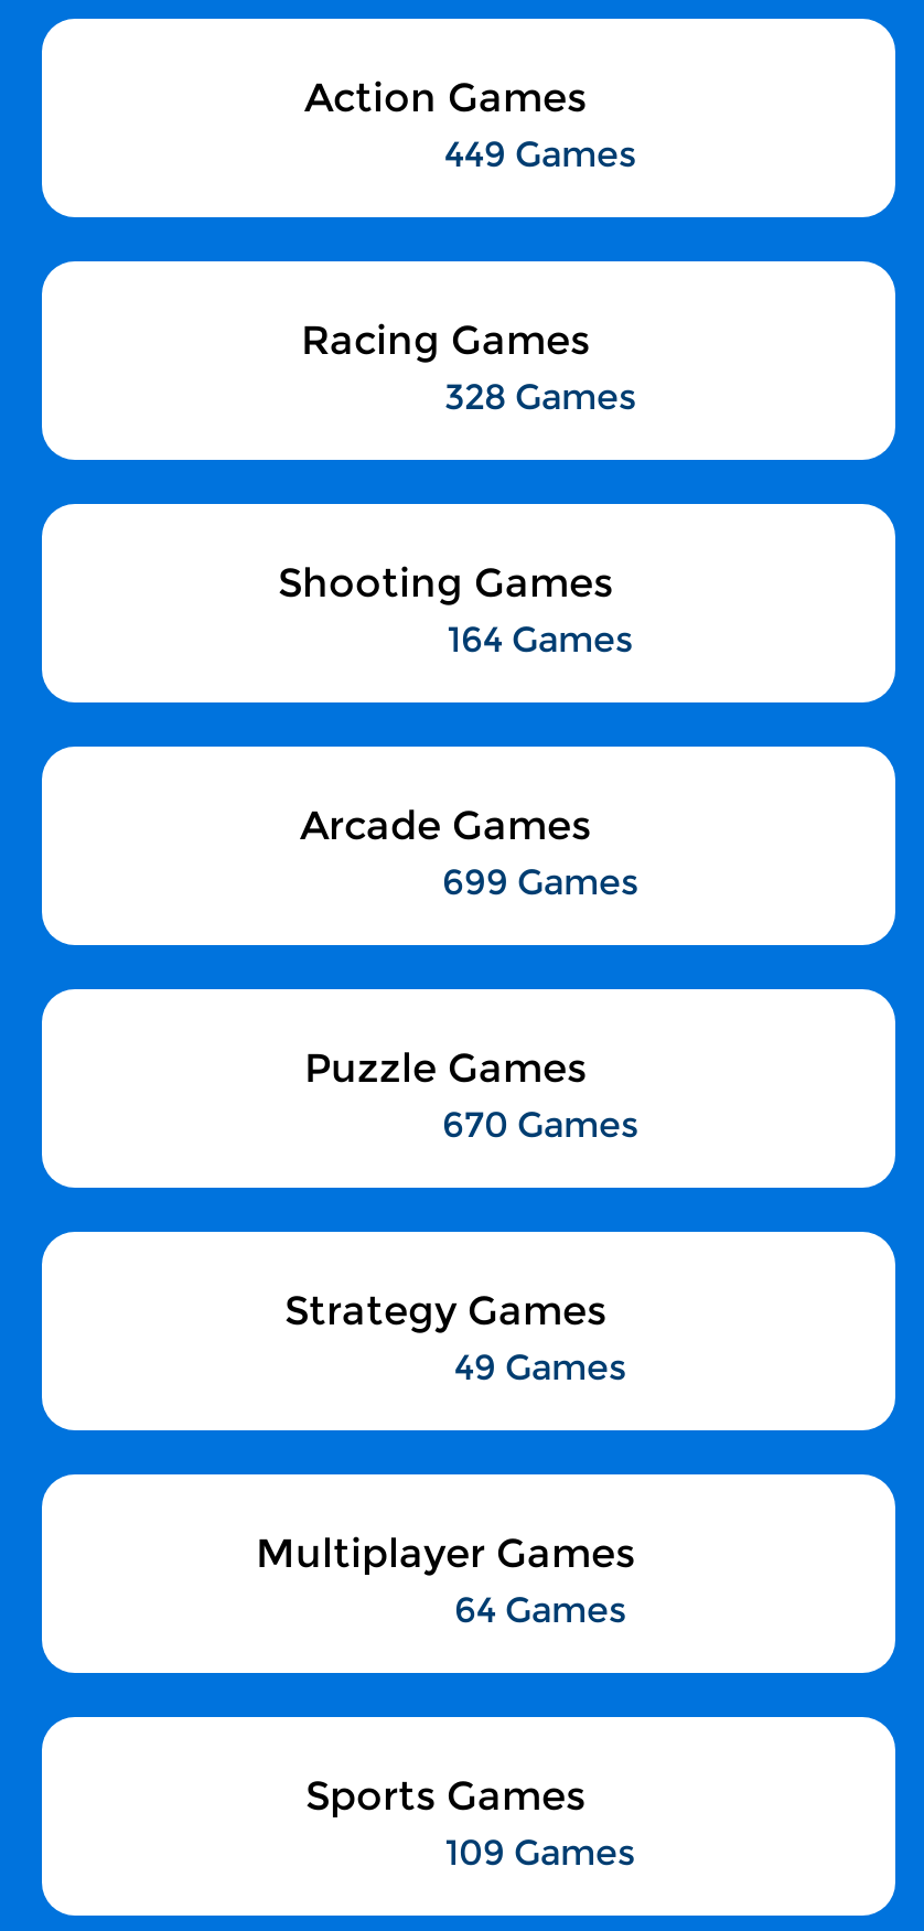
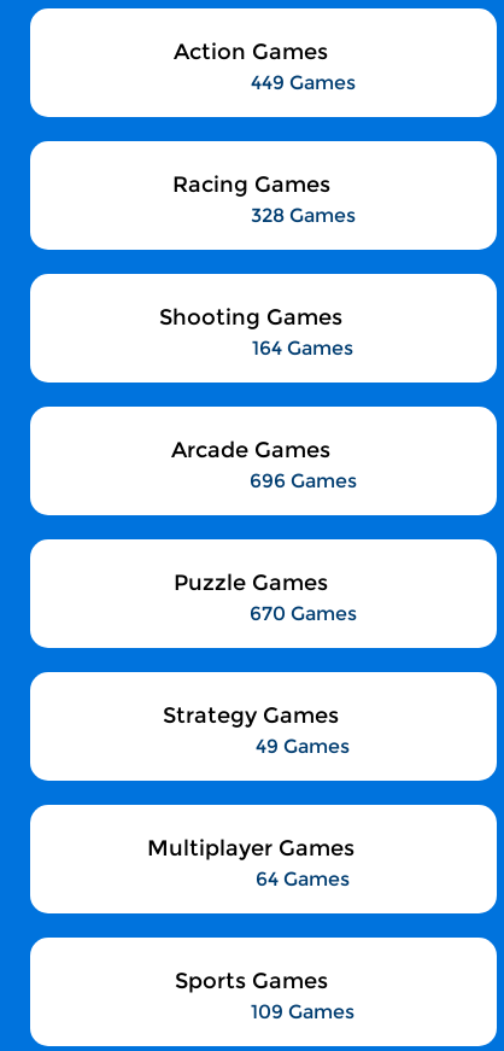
[442,861,638,903] 699 Games -> [249,469,356,492] 696 Games

